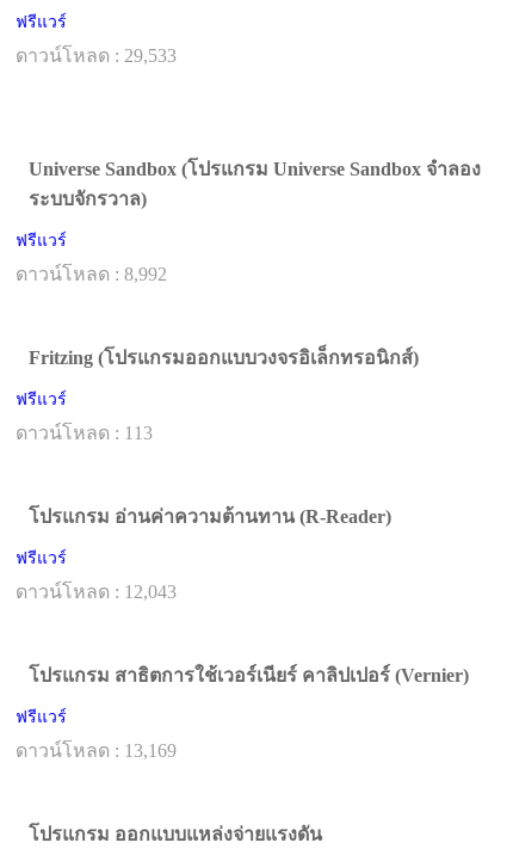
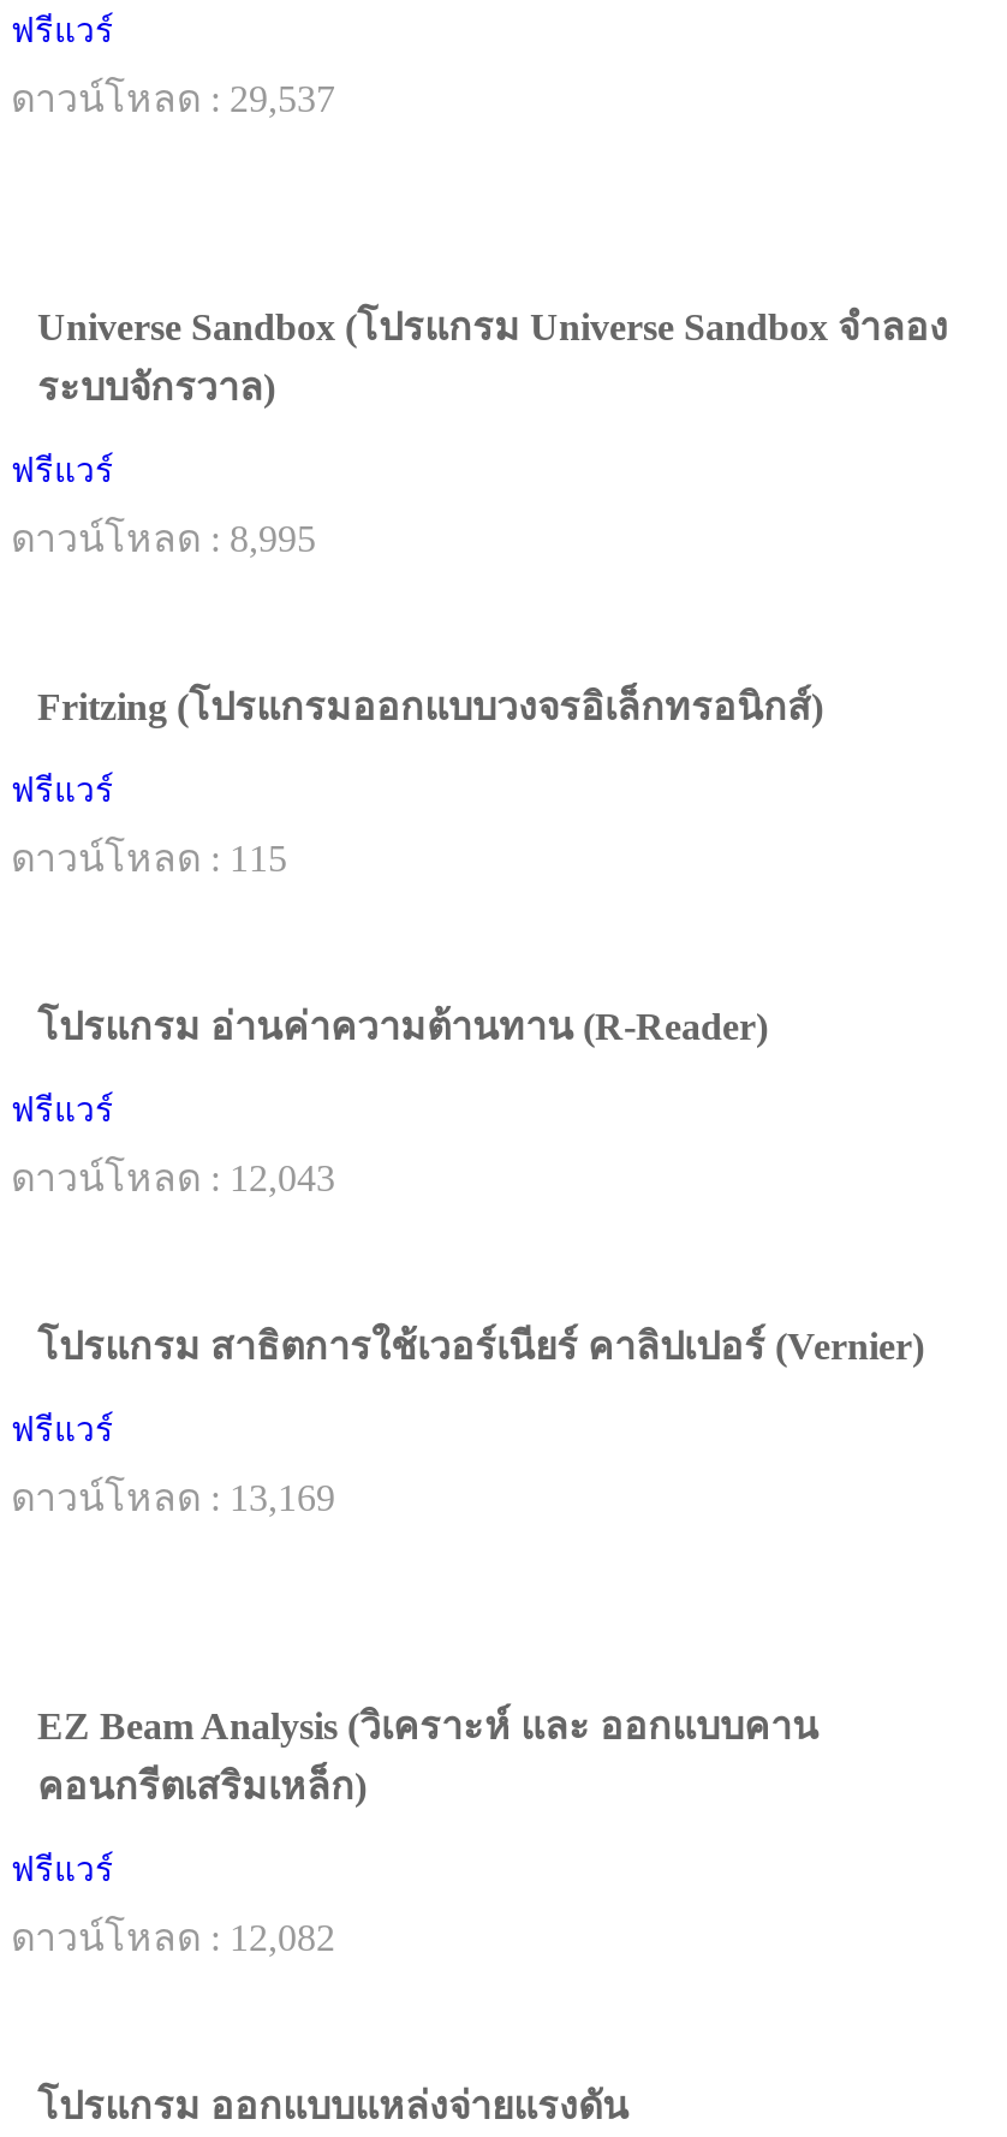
[16,45,177,66] ดาวน์โหลด : 29,533 -> [11,78,335,119] ดาวน์โหลด : 29,537
[16,264,167,284] ดาวน์โหลด : 8,992 -> [11,518,316,559] ดาวน์โหลด : 8,995
[16,423,153,443] ดาวน์โหลด : 113 -> [11,838,287,879] ดาวน์โหลด : 115
none -> [11,1706,818,1958] EZ Beam Analysis (วิเคราะห์ และ ออกแบบคาน | คอนกรีตเสริมเหล็ก) | ฟรีแวร์ | ดาวน์โหลด : 12,082

